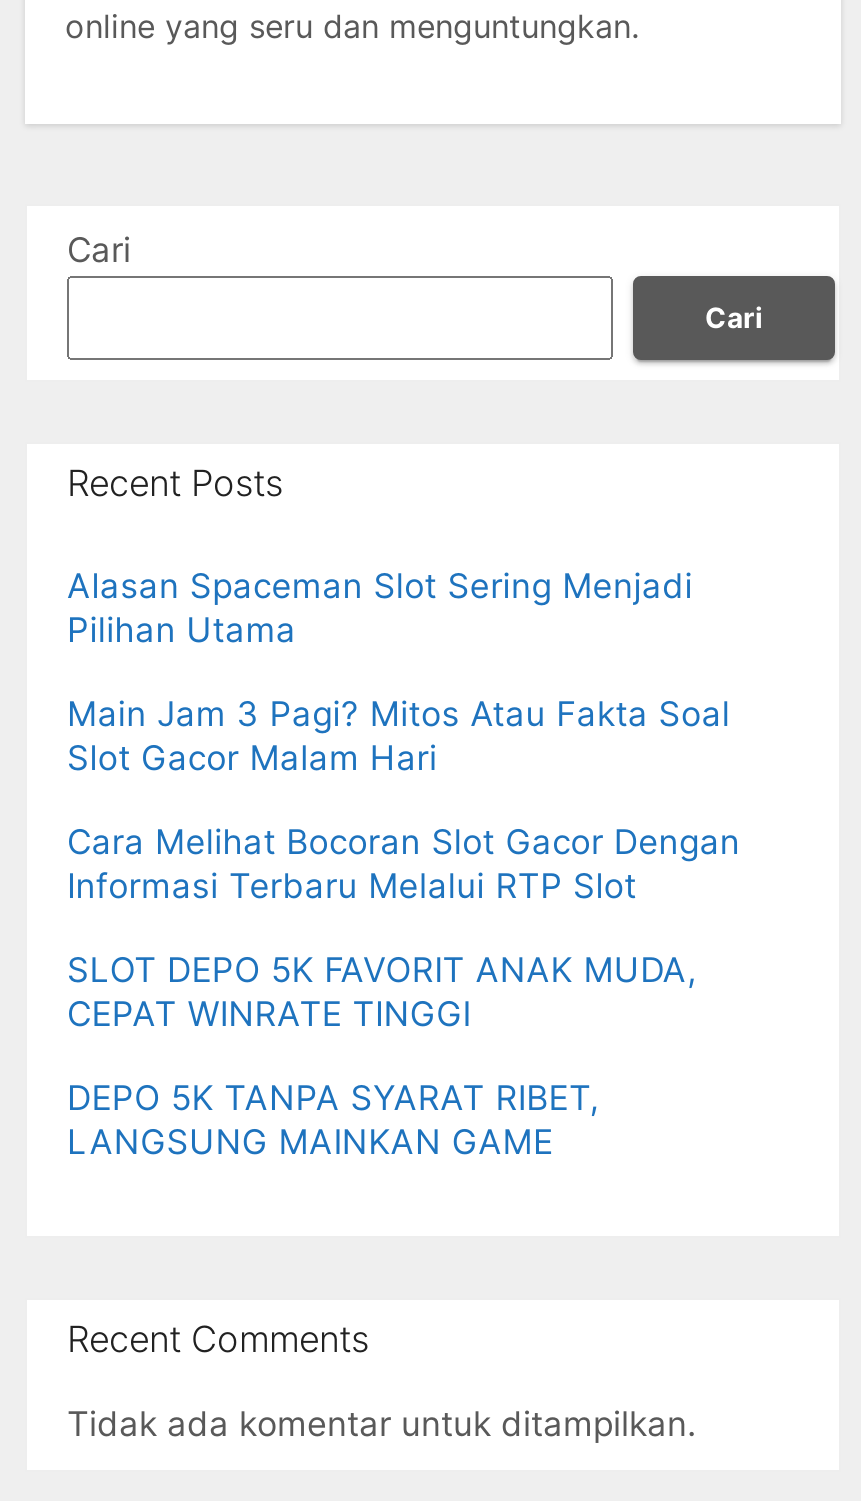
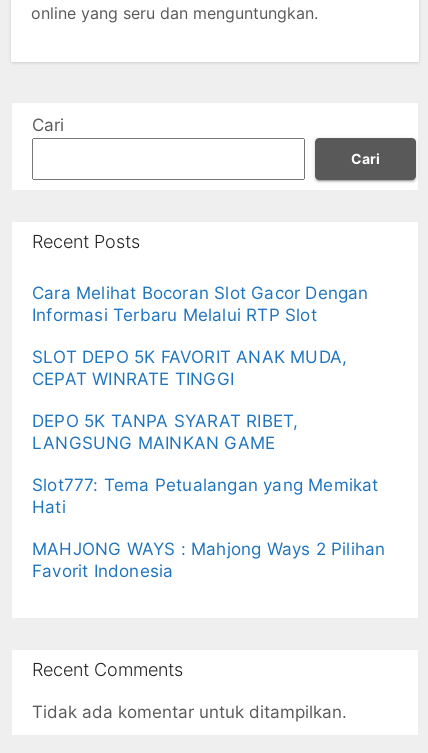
[67,566,730,778] Alasan Spaceman Slot Sering Menjadi | Pilihan Utama | Main Jam 3 Pagi? Mitos Atau Fakta Soal | Slot Gacor Malam Hari -> none
moved [67,822,740,1162] -> [32,283,369,453]: Cara Melihat Bocoran Slot Gacor Dengan | Informasi Terbaru Melalui RTP Slot | SLOT DEPO 5K FAVORIT ANAK MUDA, | CEPAT WINRATE TINGGI | DEPO 5K TANPA SYARAT RIBET, | LANGSUNG MAINKAN GAME
none -> [32,475,385,581] Slot777: Tema Petualangan yang Memikat | Hati | MAHJONG WAYS : Mahjong Ways 2 Pilihan | Favorit Indonesia

